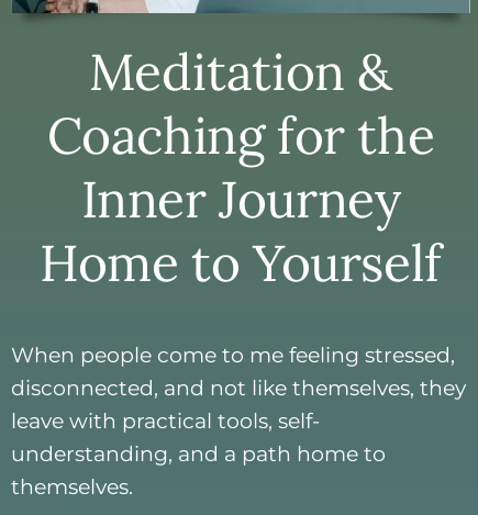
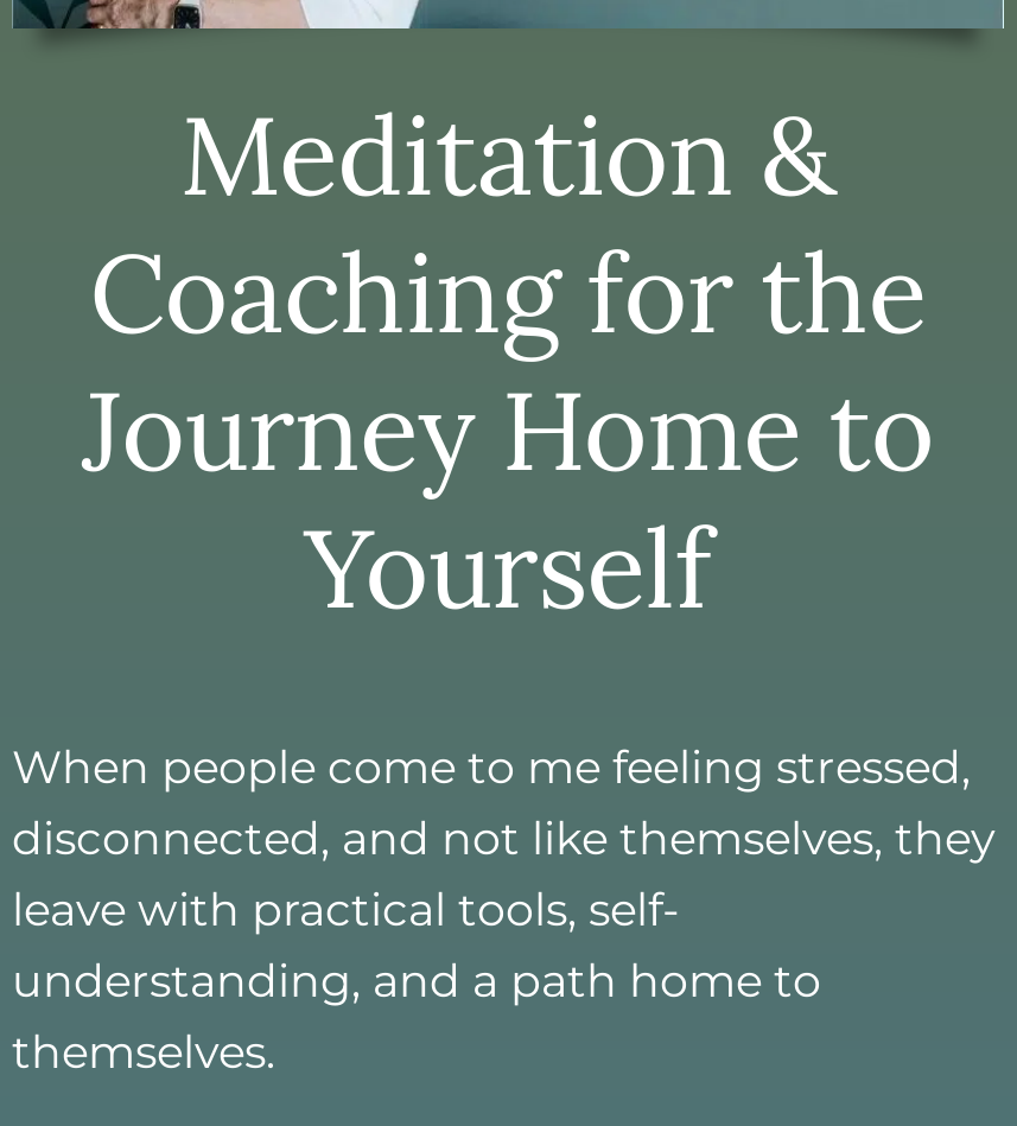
[40,166,442,295] Inner Journey | Home to Yourself -> [82,360,934,637] Journey Home to | Yourself

